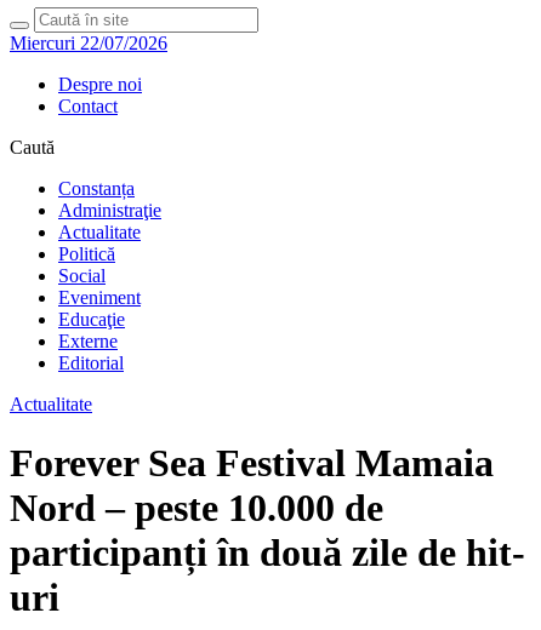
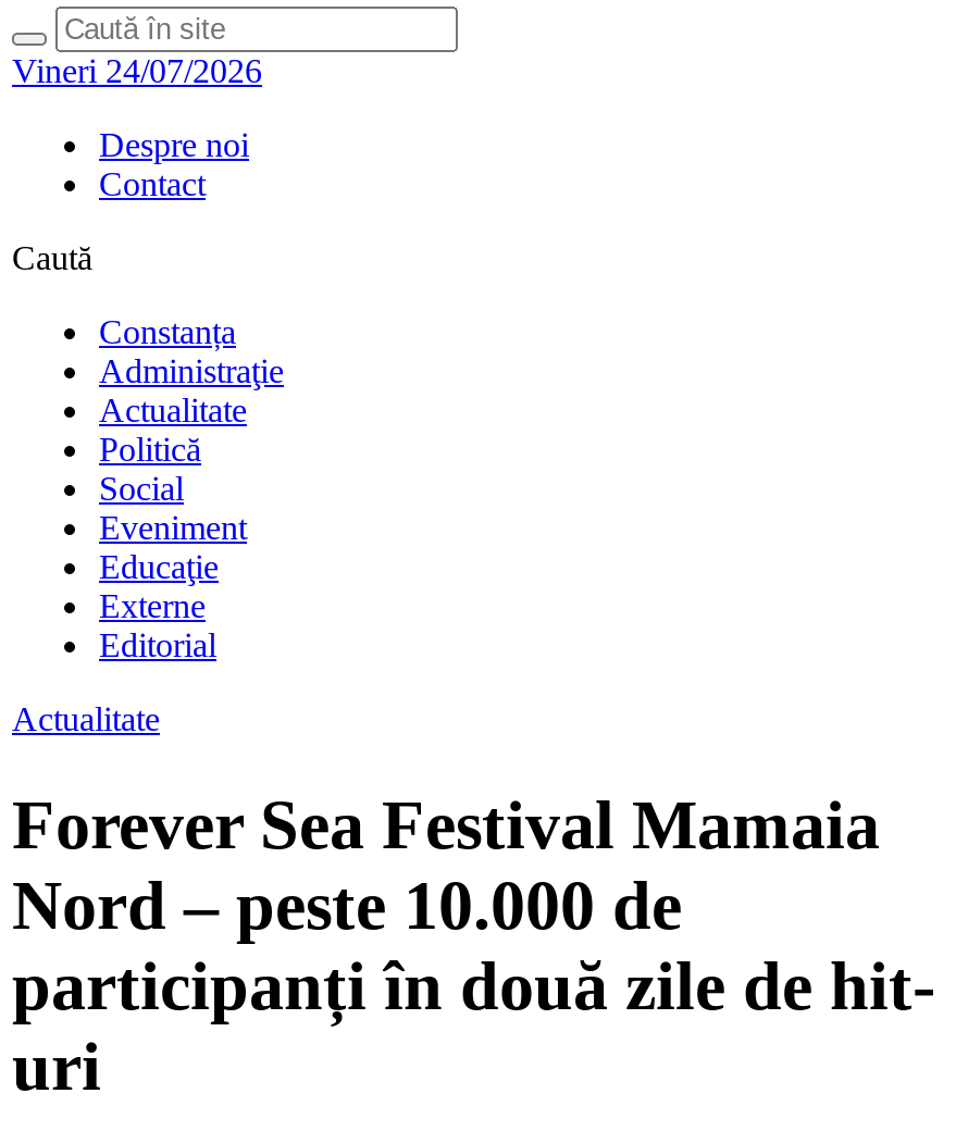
[10,33,167,53] Miercuri 22/07/2026 -> [12,52,262,89] Vineri 24/07/2026

